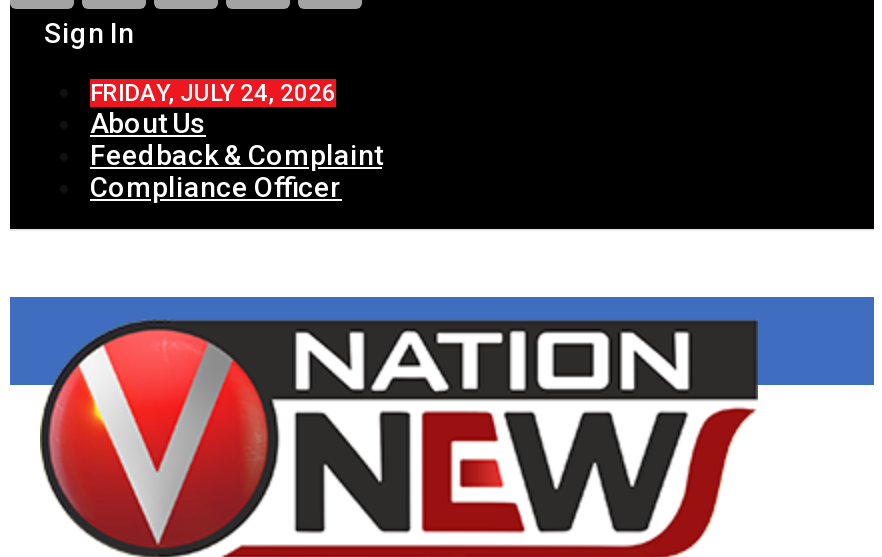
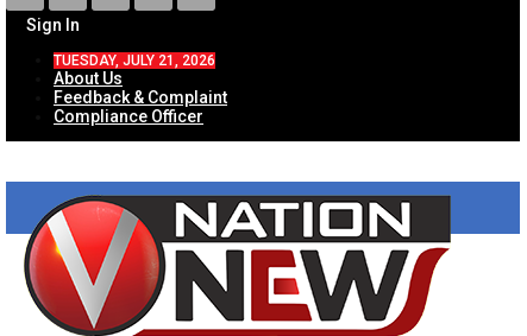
[90,79,336,107] FRIDAY, JULY 24, 2026 -> [54,52,215,69] TUESDAY, JULY 21, 2026

